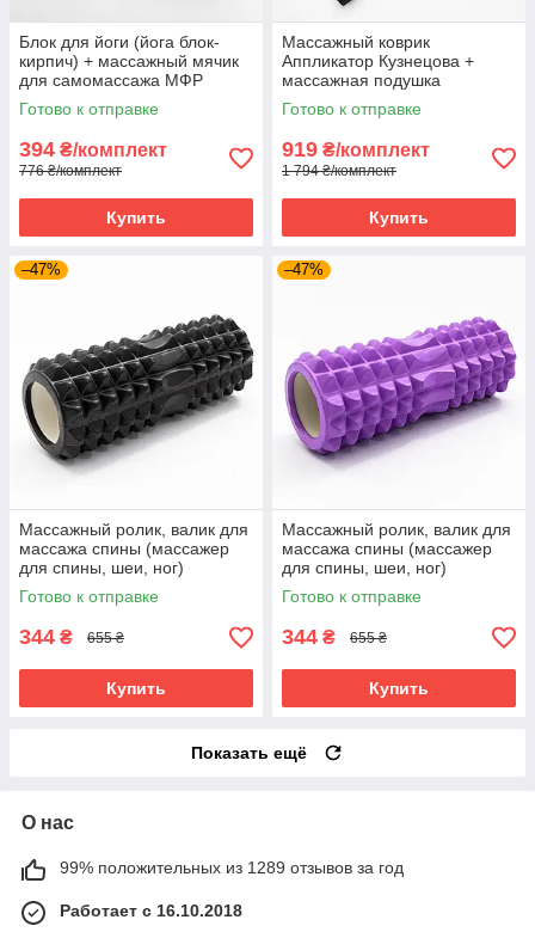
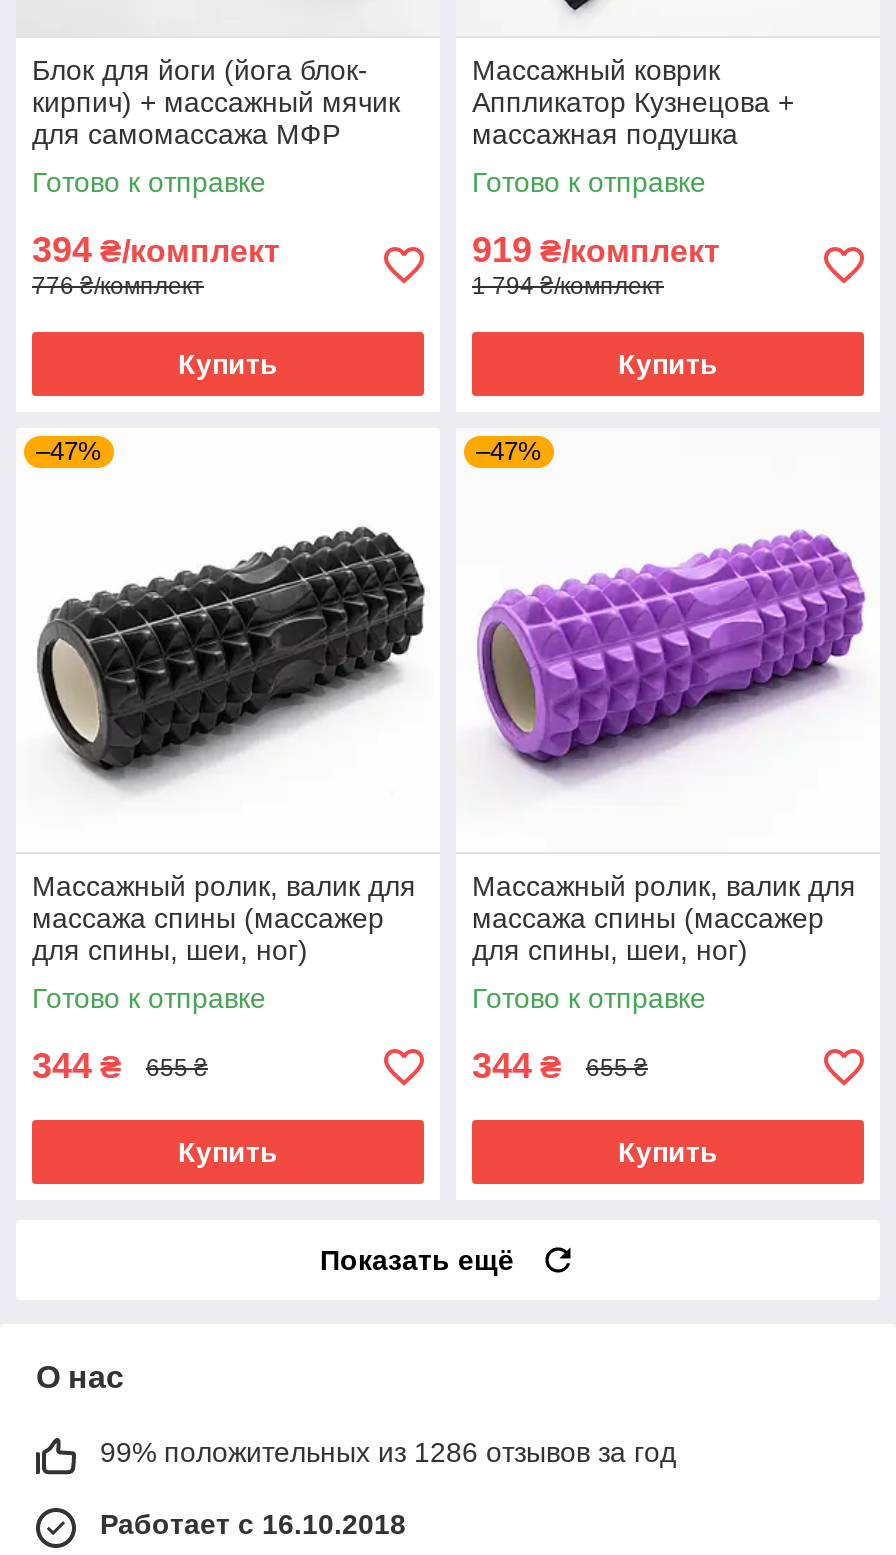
[60,858,404,878] 99% положительных из 1289 отзывов за год -> [100,1437,676,1469] 99% положительных из 1286 отзывов за год

